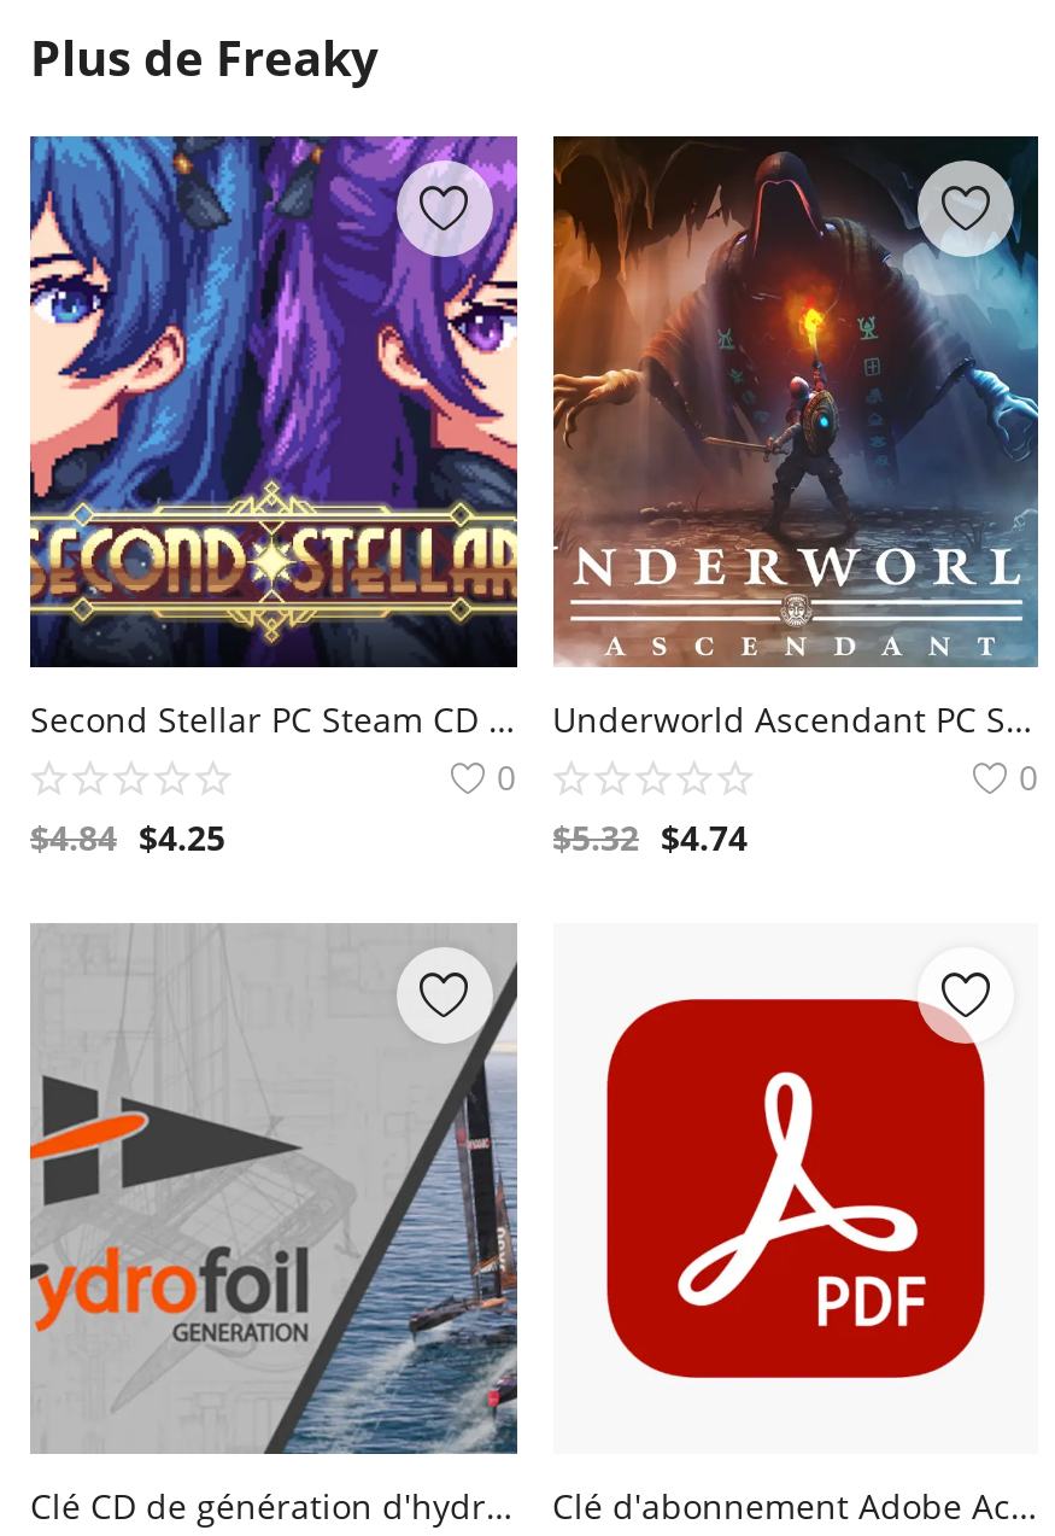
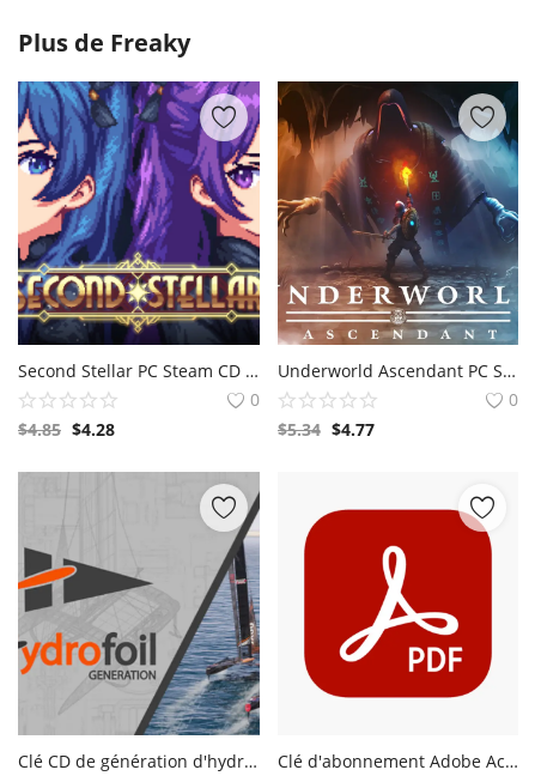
[30,815,225,861] $4.84 $4.25 -> [18,418,115,441] $4.85 $4.28
[552,815,748,861] $5.32 $4.74 -> [277,418,374,441] $5.34 $4.77

